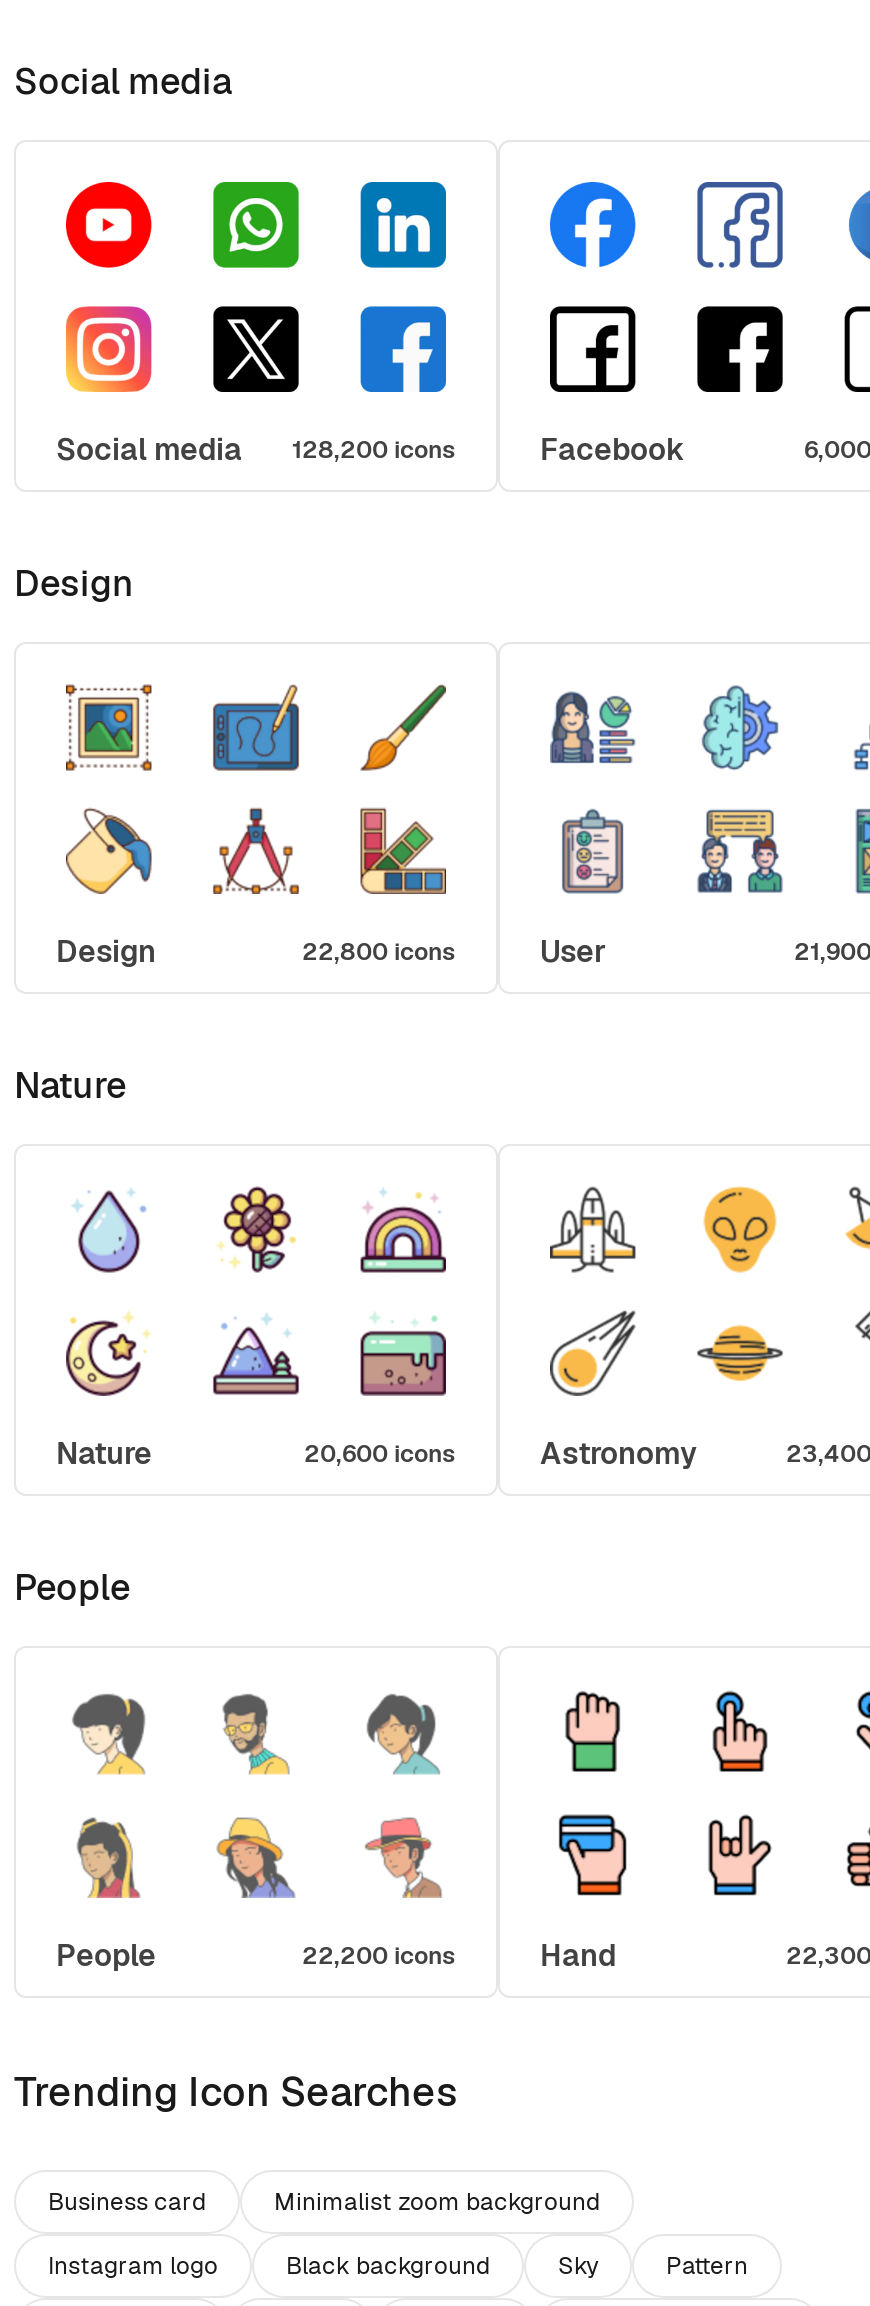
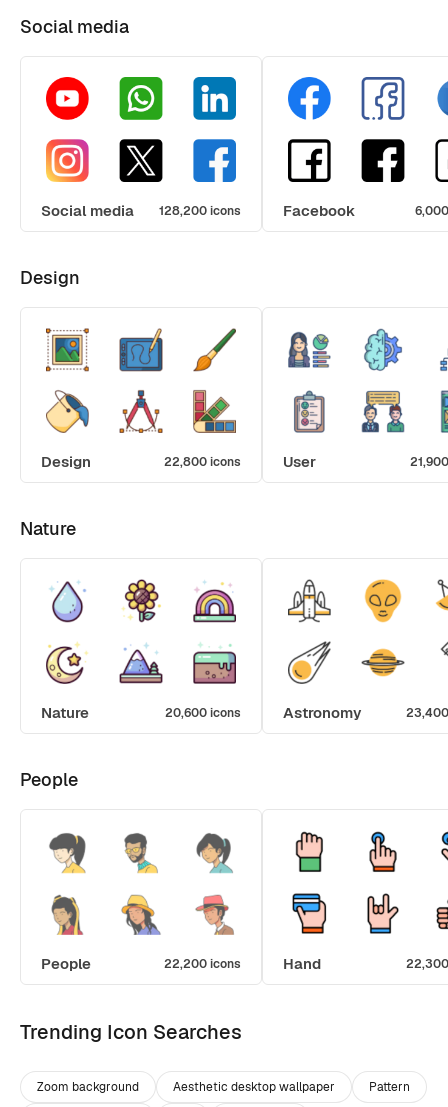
[48,2185,600,2281] Business card | Minimalist zoom background | Instagram logo | Black background | Sky -> [37,1078,335,1094] Zoom background | Aesthetic desktop wallpaper

